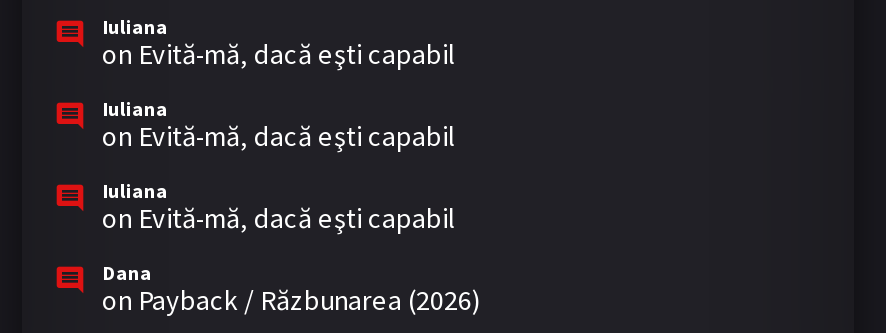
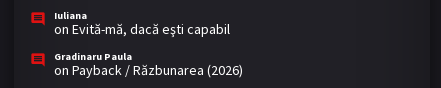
[102,96,454,286] Iuliana | on Evită-mă, dacă eşti capabil | Iuliana | on Evită-mă, dacă eşti capabil | Dana -> [54,50,132,63] Gradinaru Paula

